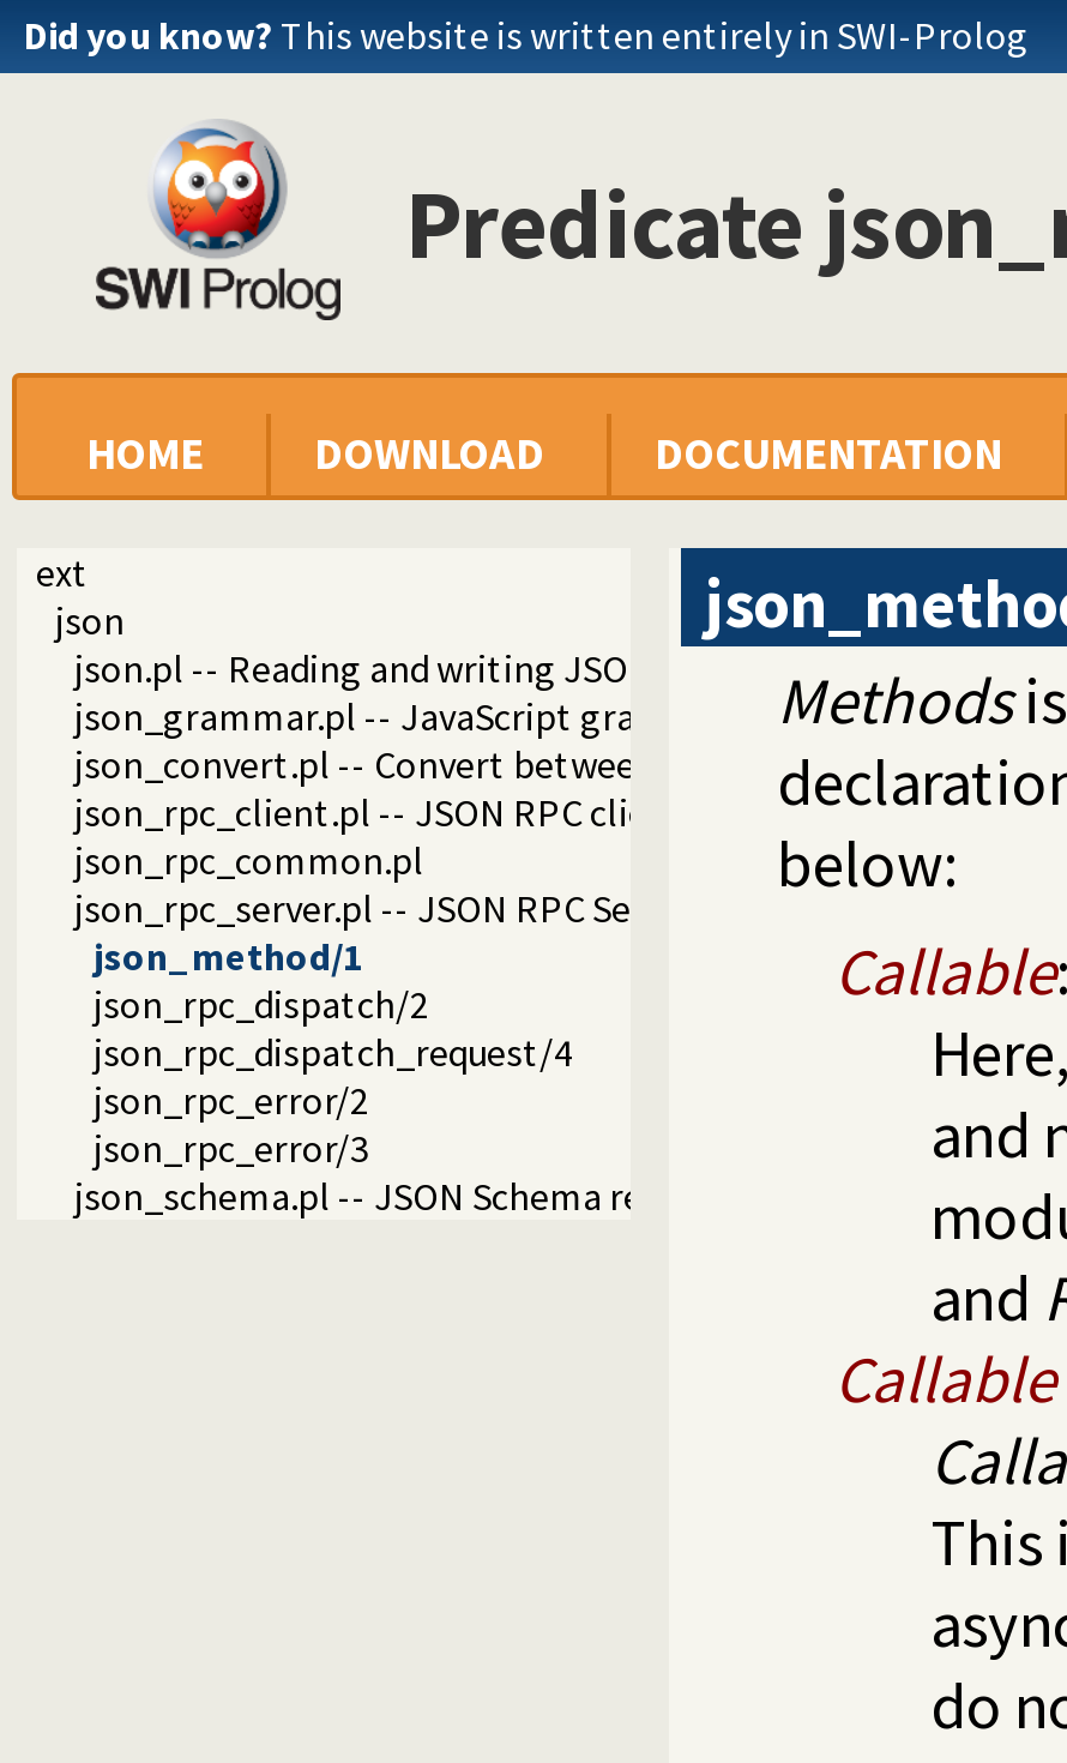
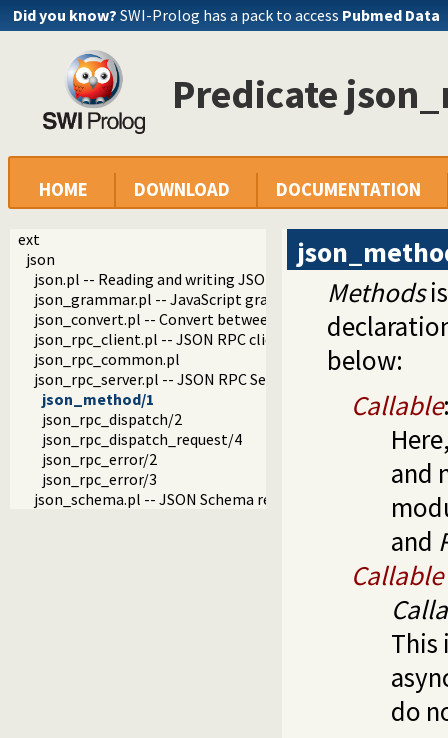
[24,11,1029,59] Did you know? This website is written entirely in SWI-Prolog -> [13,5,440,25] Did you know? SWI-Prolog has a pack to access Pubmed Data

